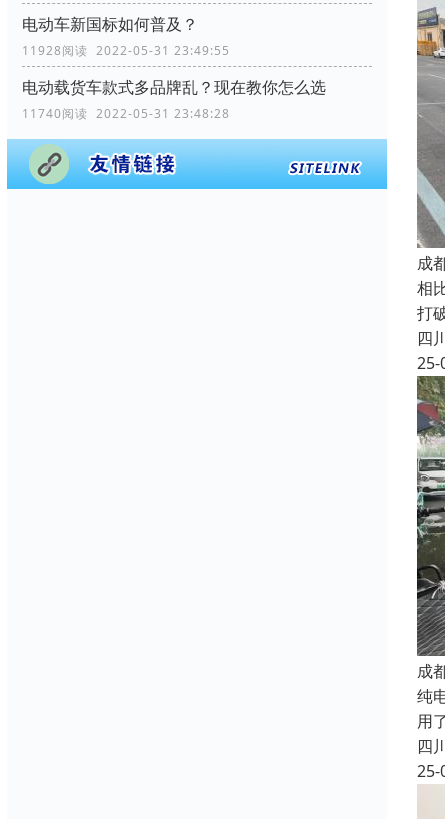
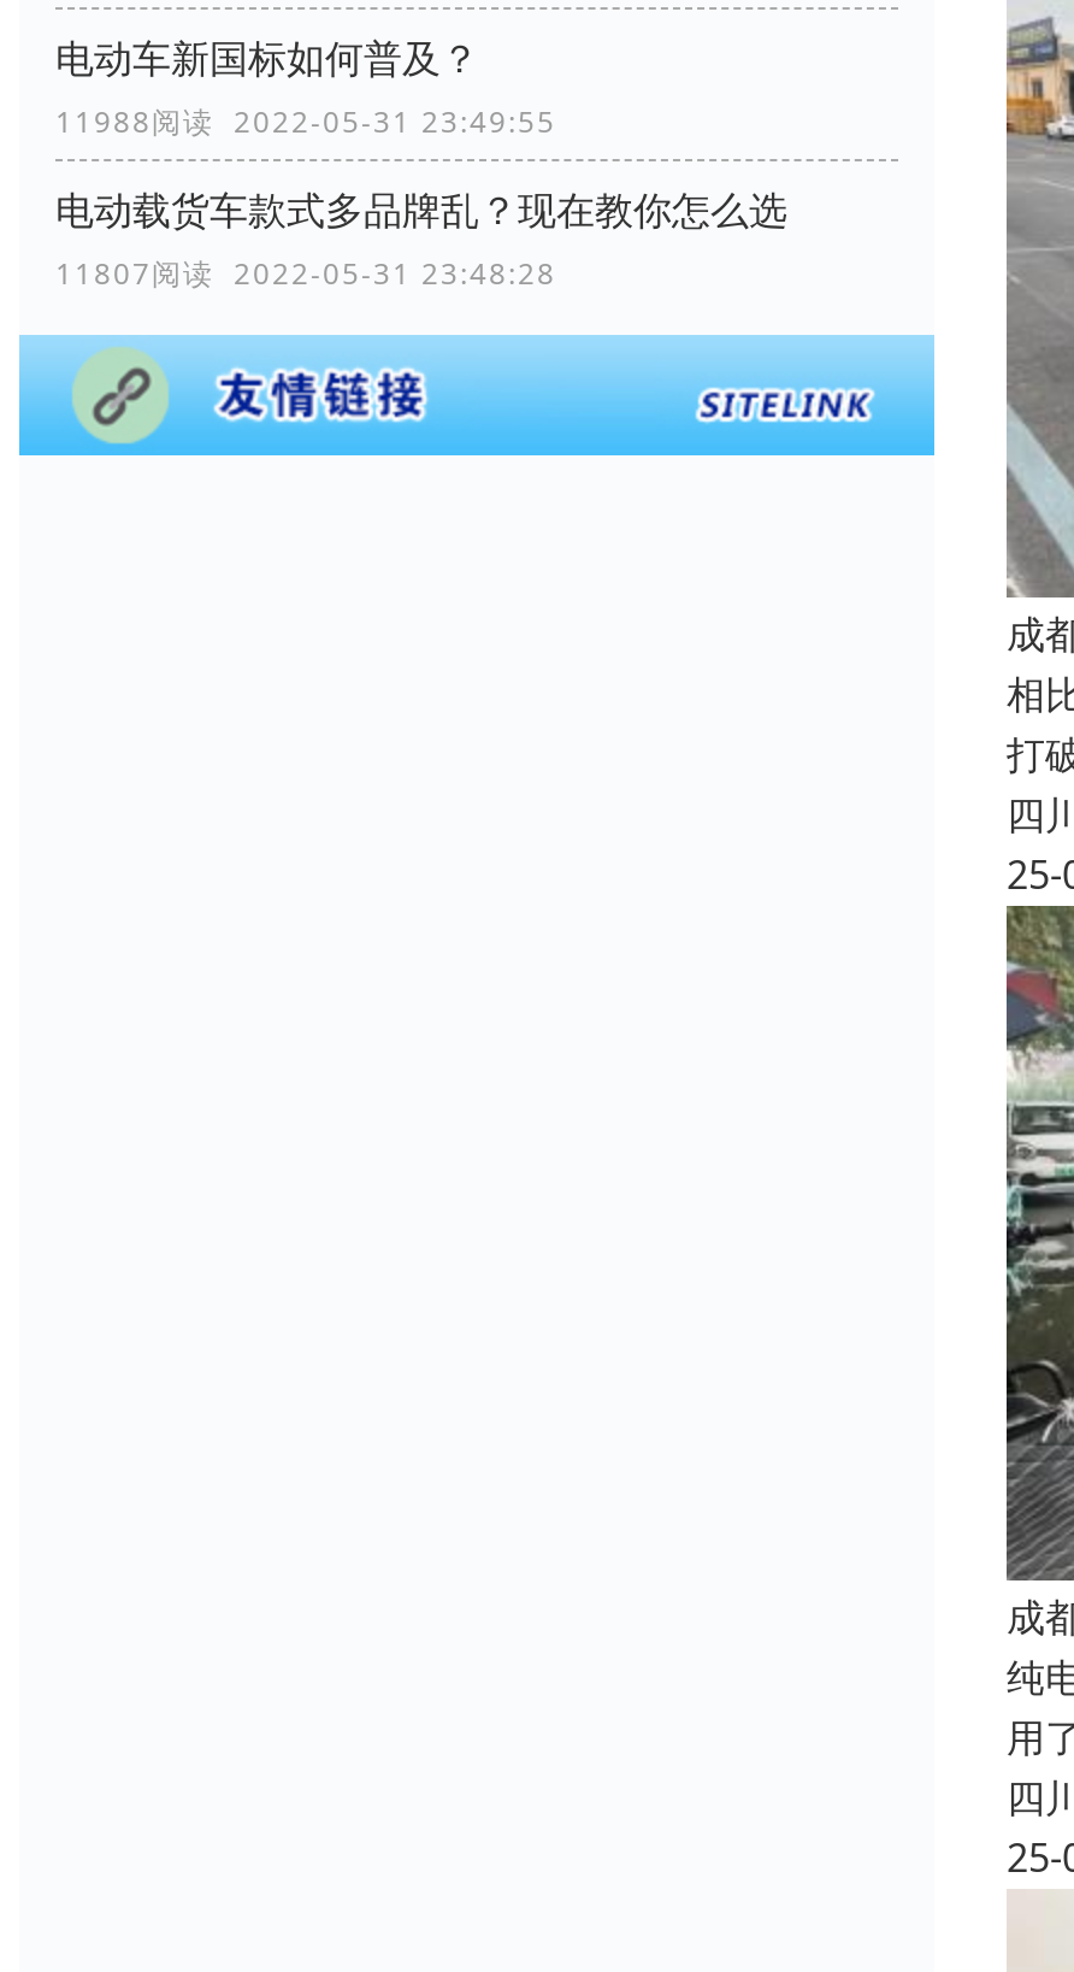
[22,42,230,59] 11928阅读 2022-05-31 23:49:55 -> [55,102,556,143] 11988阅读 2022-05-31 23:49:55
[22,105,230,122] 11740阅读 2022-05-31 23:48:28 -> [55,253,556,294] 11807阅读 2022-05-31 23:48:28

